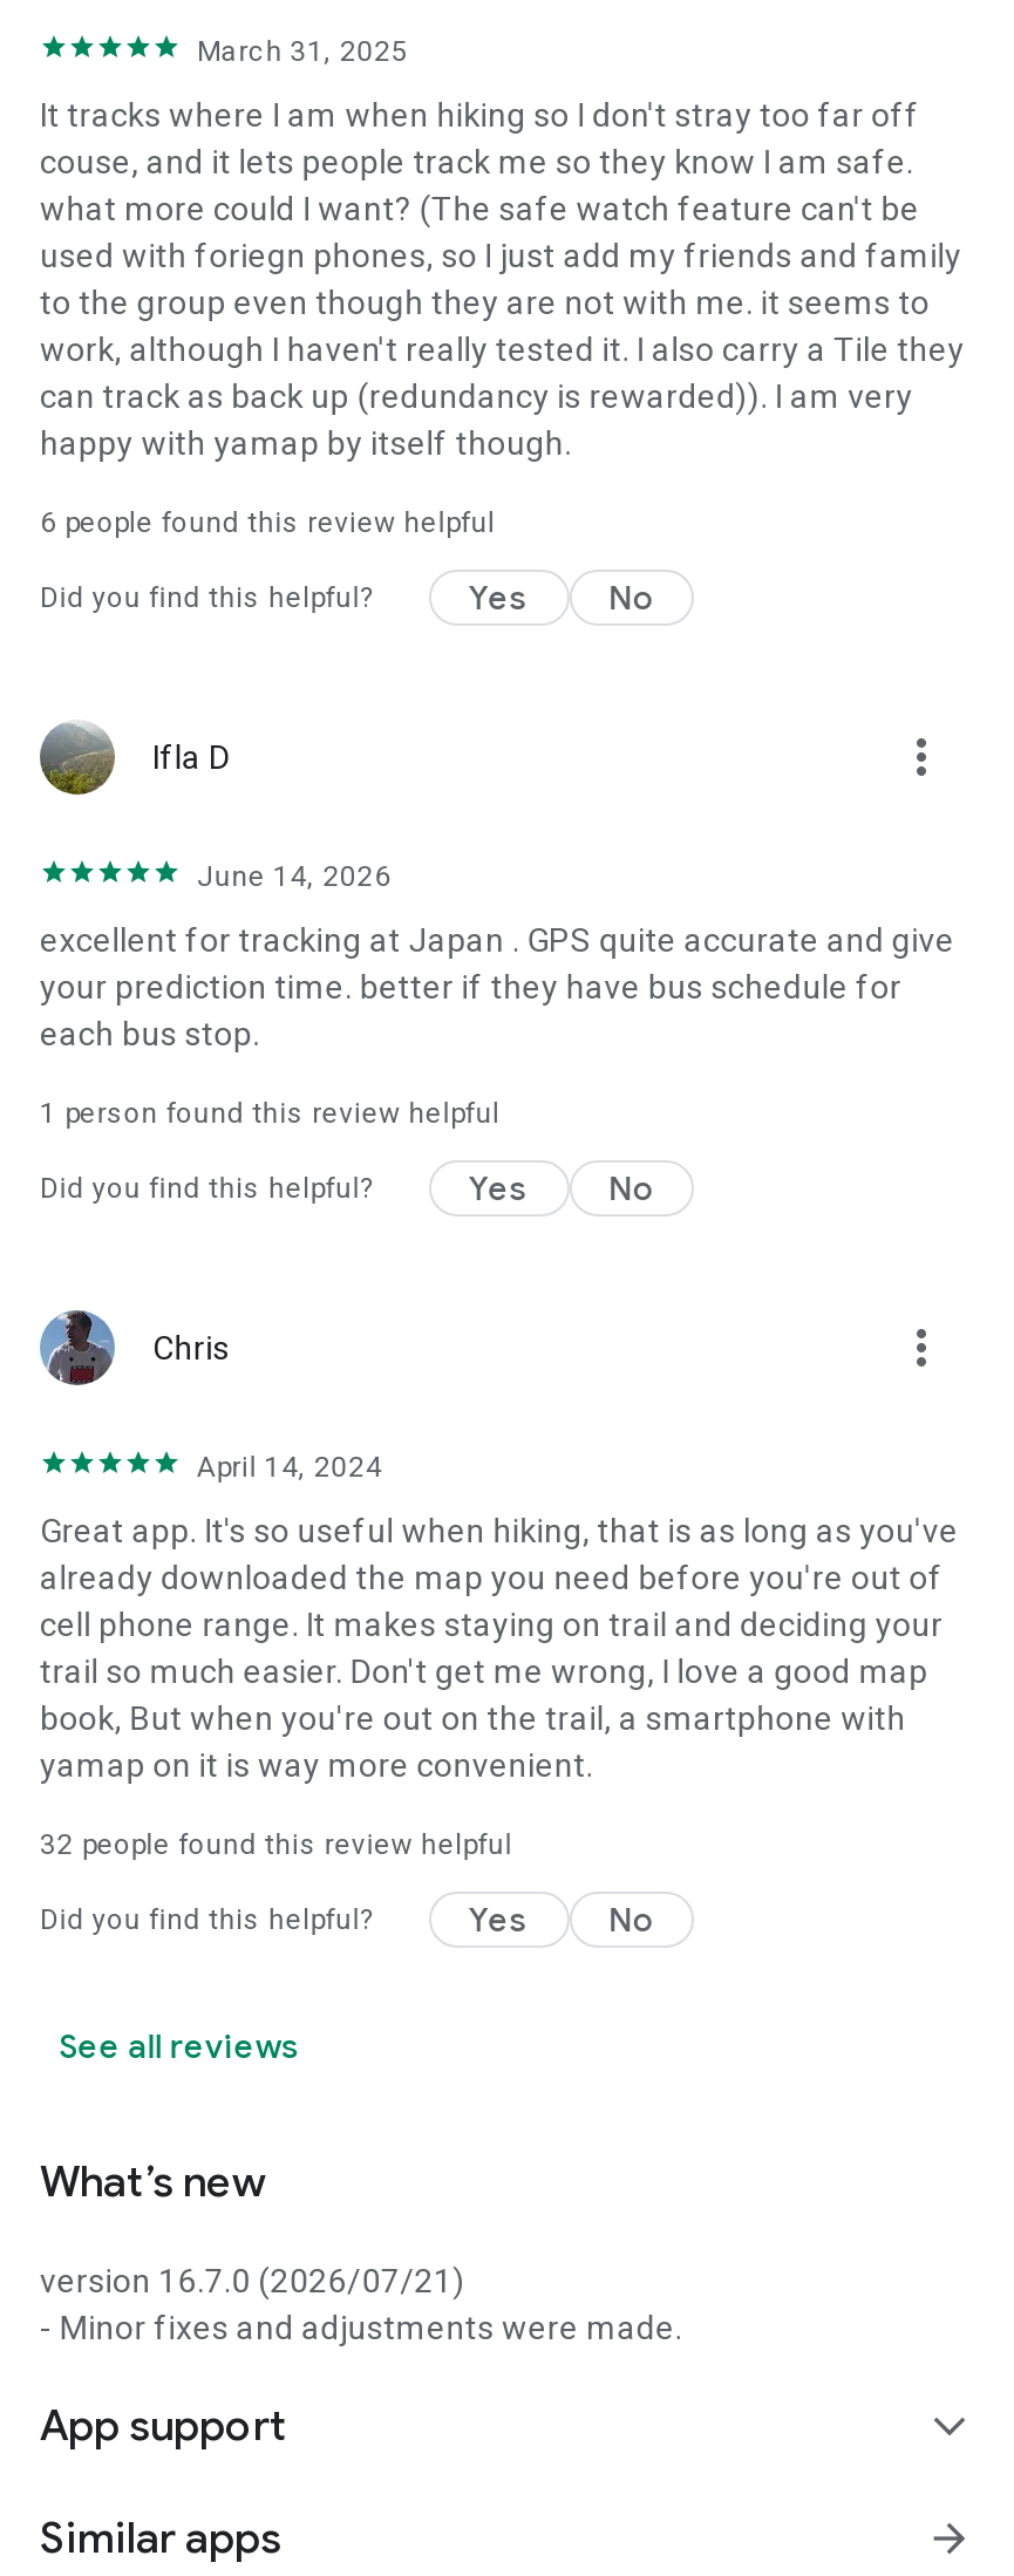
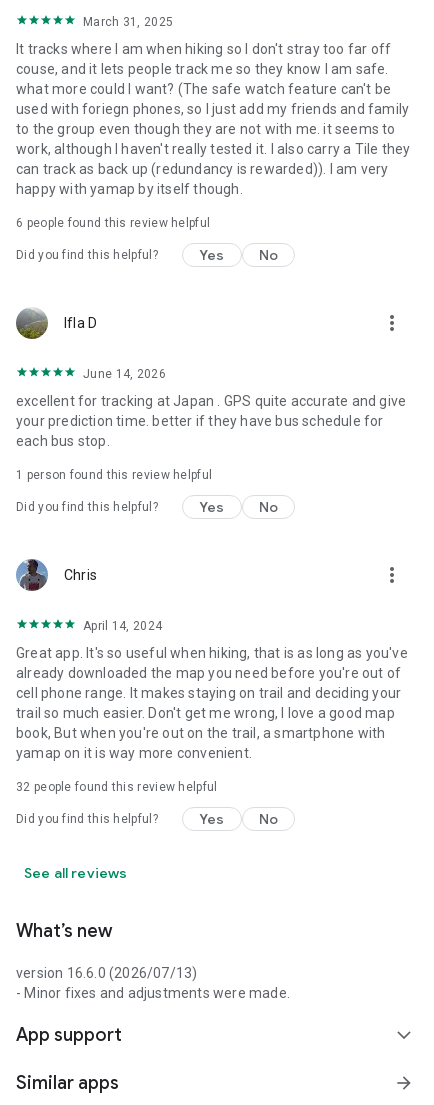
[40,2262,465,2299] version 16.7.0 (2026/07/21) -> [16,965,197,981] version 16.6.0 (2026/07/13)

